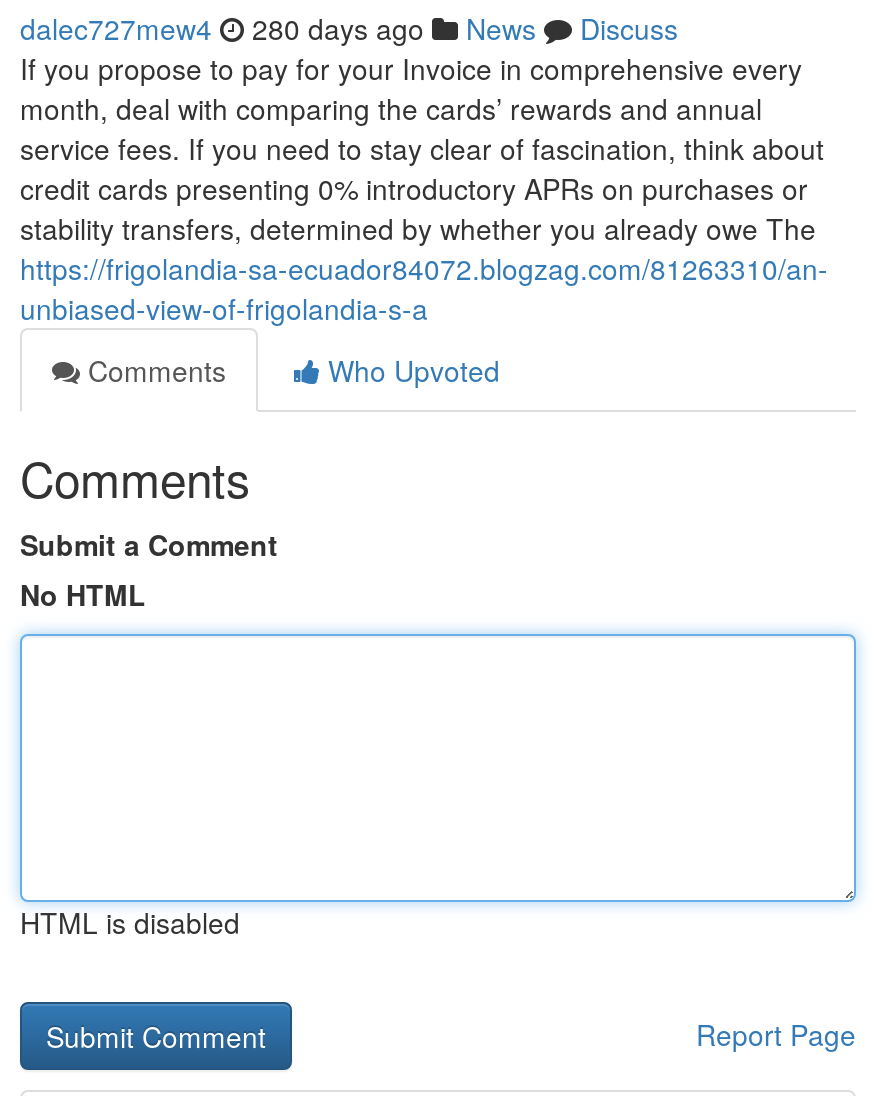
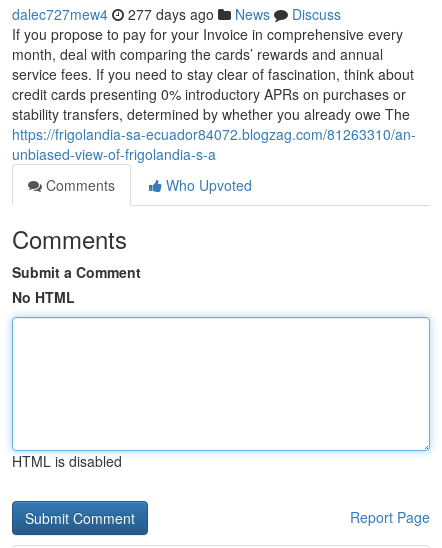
[20,8,678,48] dalec727mew4 280 days ago News Discuss -> [12,4,341,24] dalec727mew4 277 days ago News Discuss

